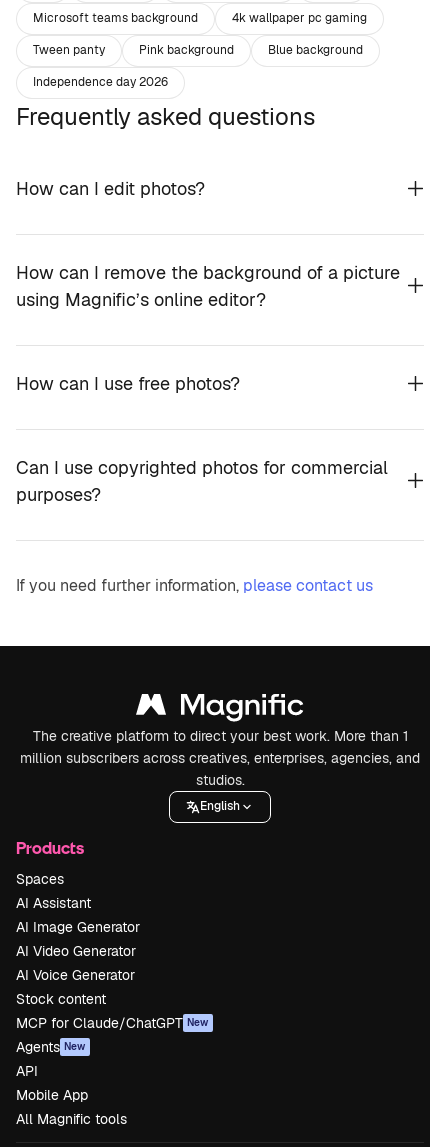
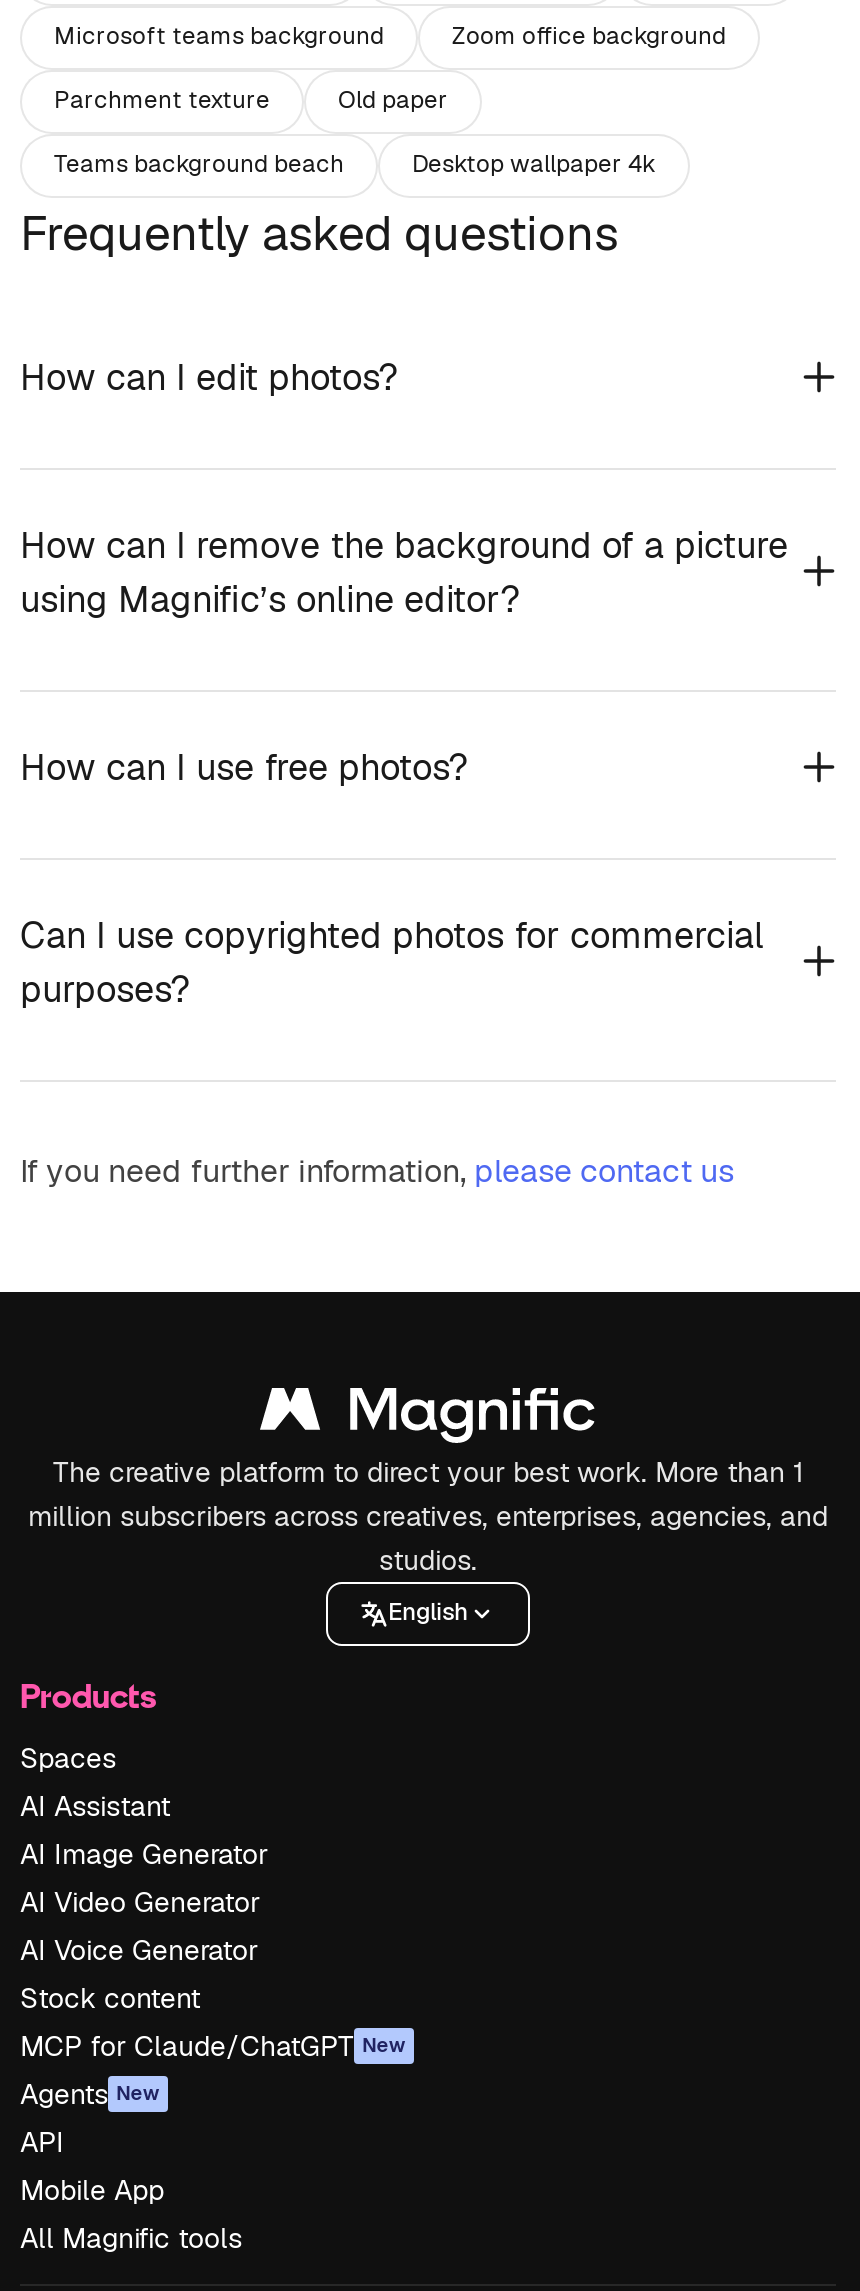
[232,10,367,26] 4k wallpaper pc gaming -> [452,21,726,53] Zoom office background
[33,42,363,58] Tween panty | Pink background | Blue background -> [54,85,448,117] Parchment texture | Old paper
[33,74,168,90] Independence day 2026 -> [54,149,656,181] Teams background beach | Desktop wallpaper 4k

